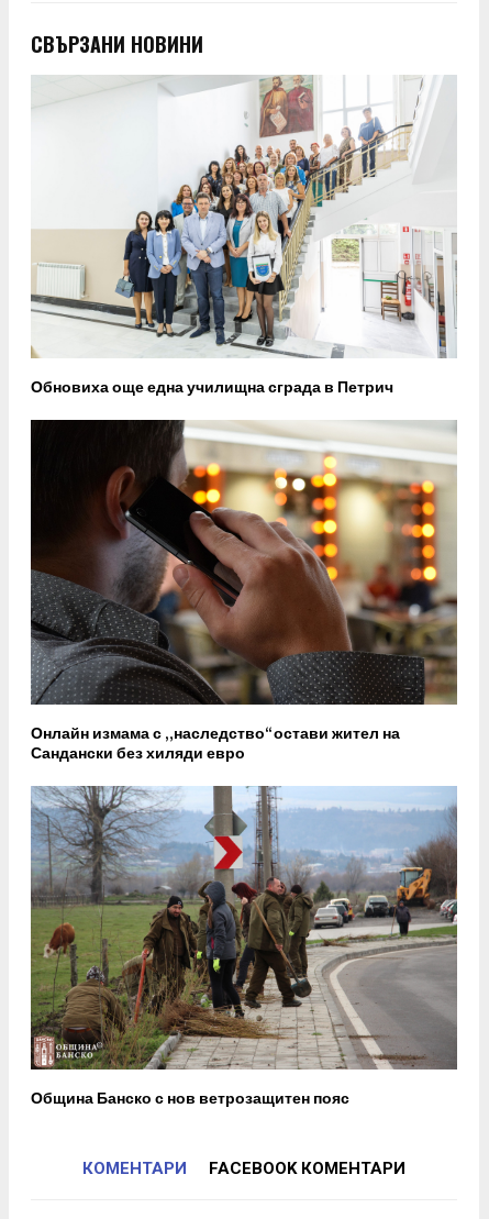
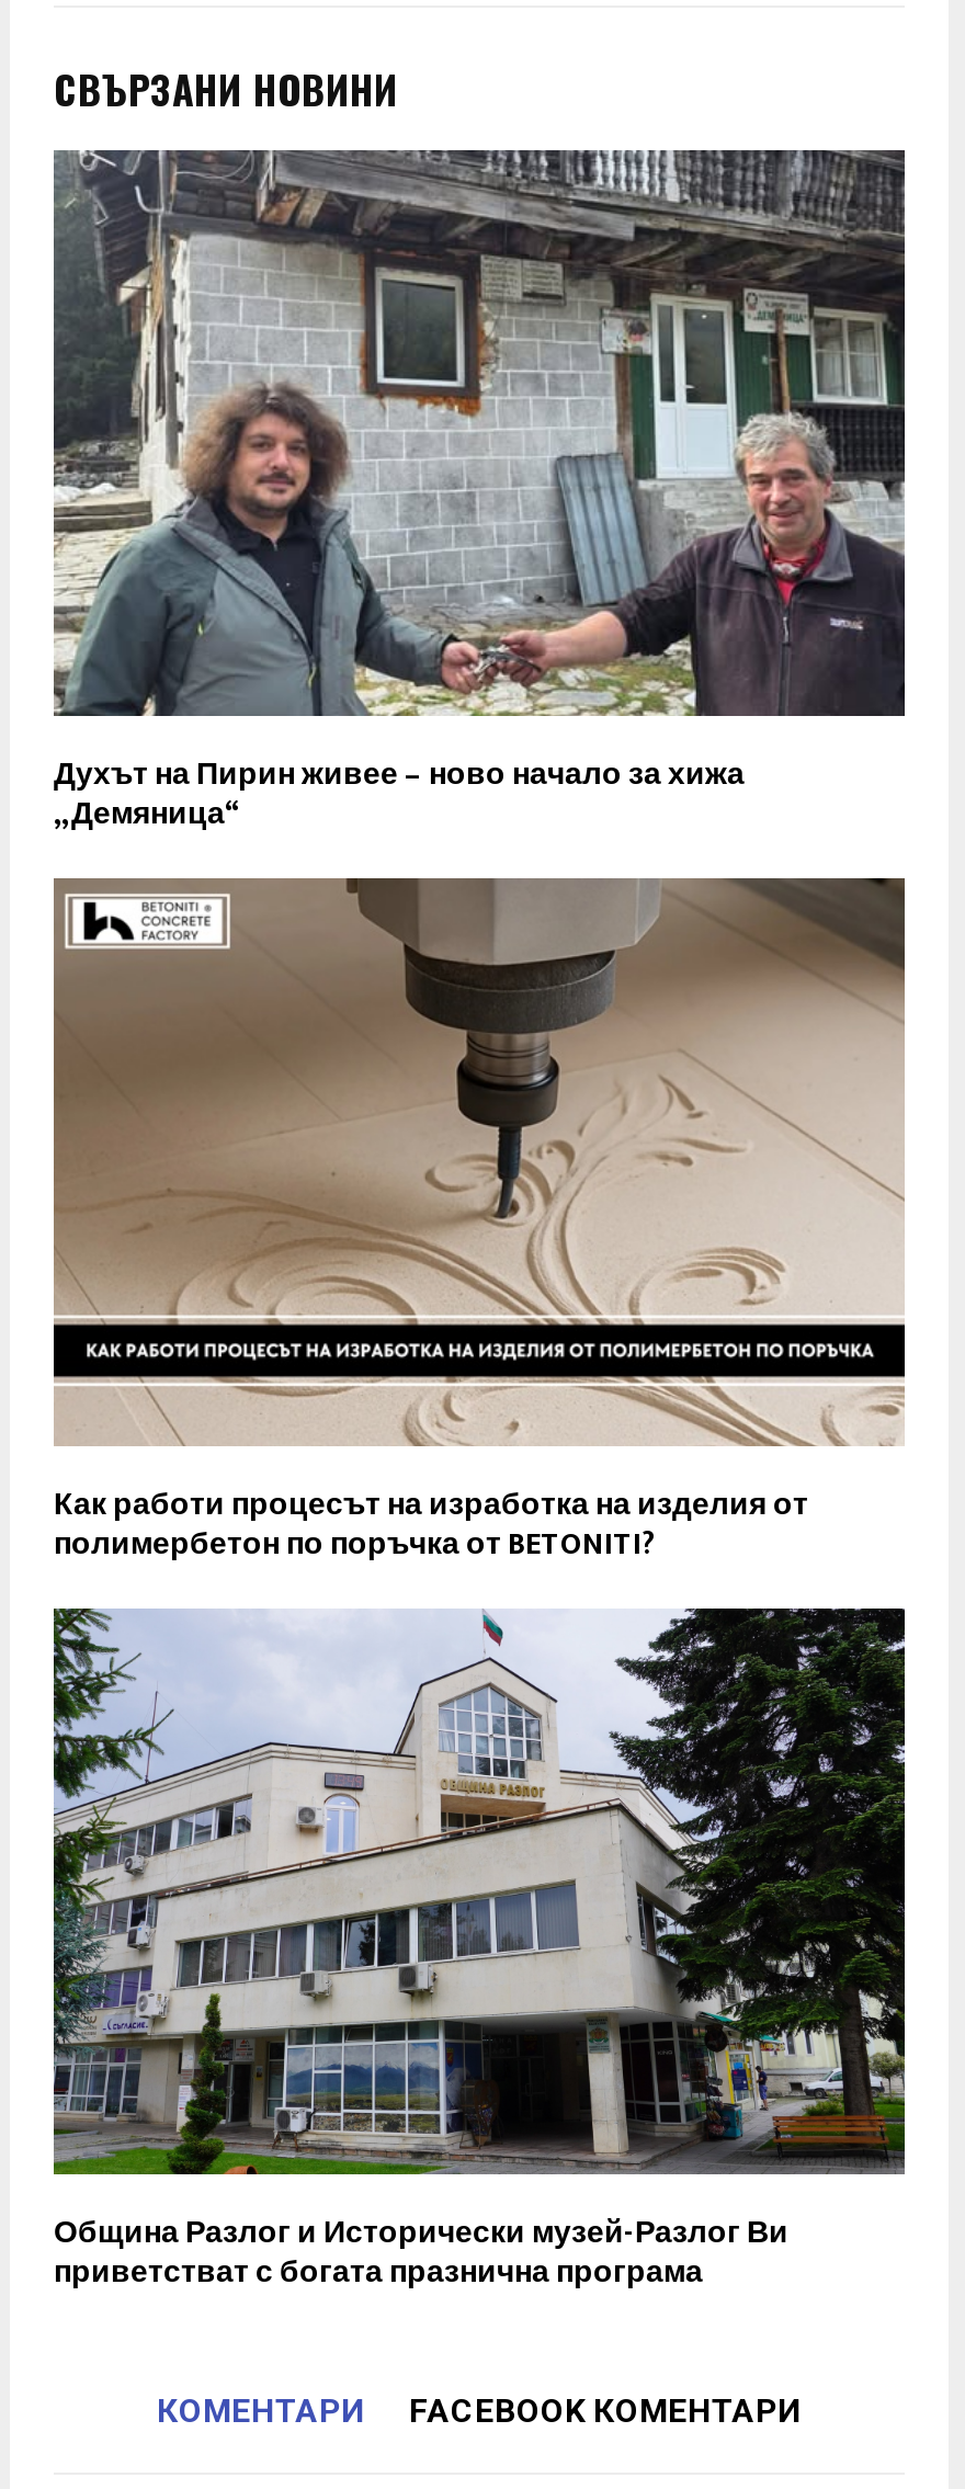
[31,75,457,400] [image] | Обновиха още една училищна сграда в Петрич -> [52,148,907,839] [image] | Духът на Пирин живее – ново начало за хижа | „Демяница“
[30,419,457,766] [image] | Онлайн измама с „наследство“ остави жител на | Сандански без хиляди евро -> [52,876,907,1569] [image] | Как работи процесът на изработка на изделия от | полимербетон по поръчка от BETONITI?
[31,786,458,1112] [image] | Община Банско с нов ветрозащитен пояс -> [52,1606,907,2298] [image] | Община Разлог и Исторически музей-Разлог Ви | приветстват с богата празнична програма

